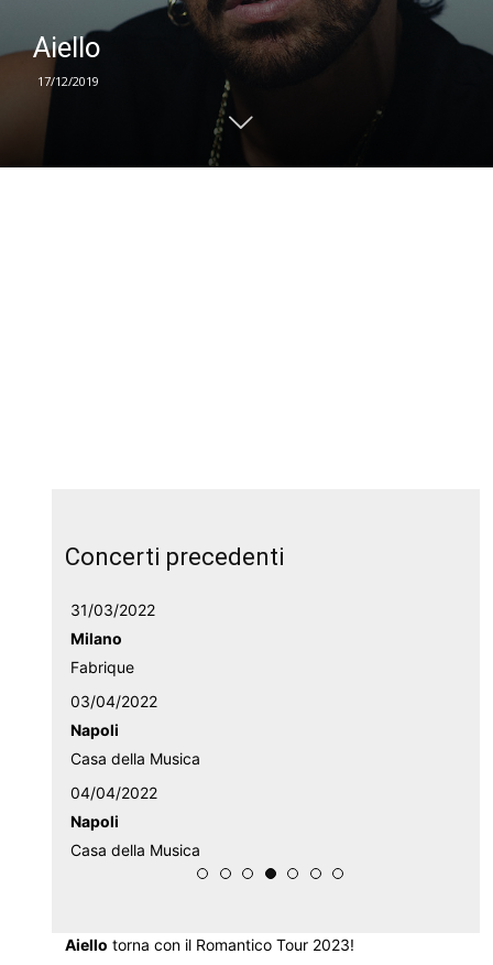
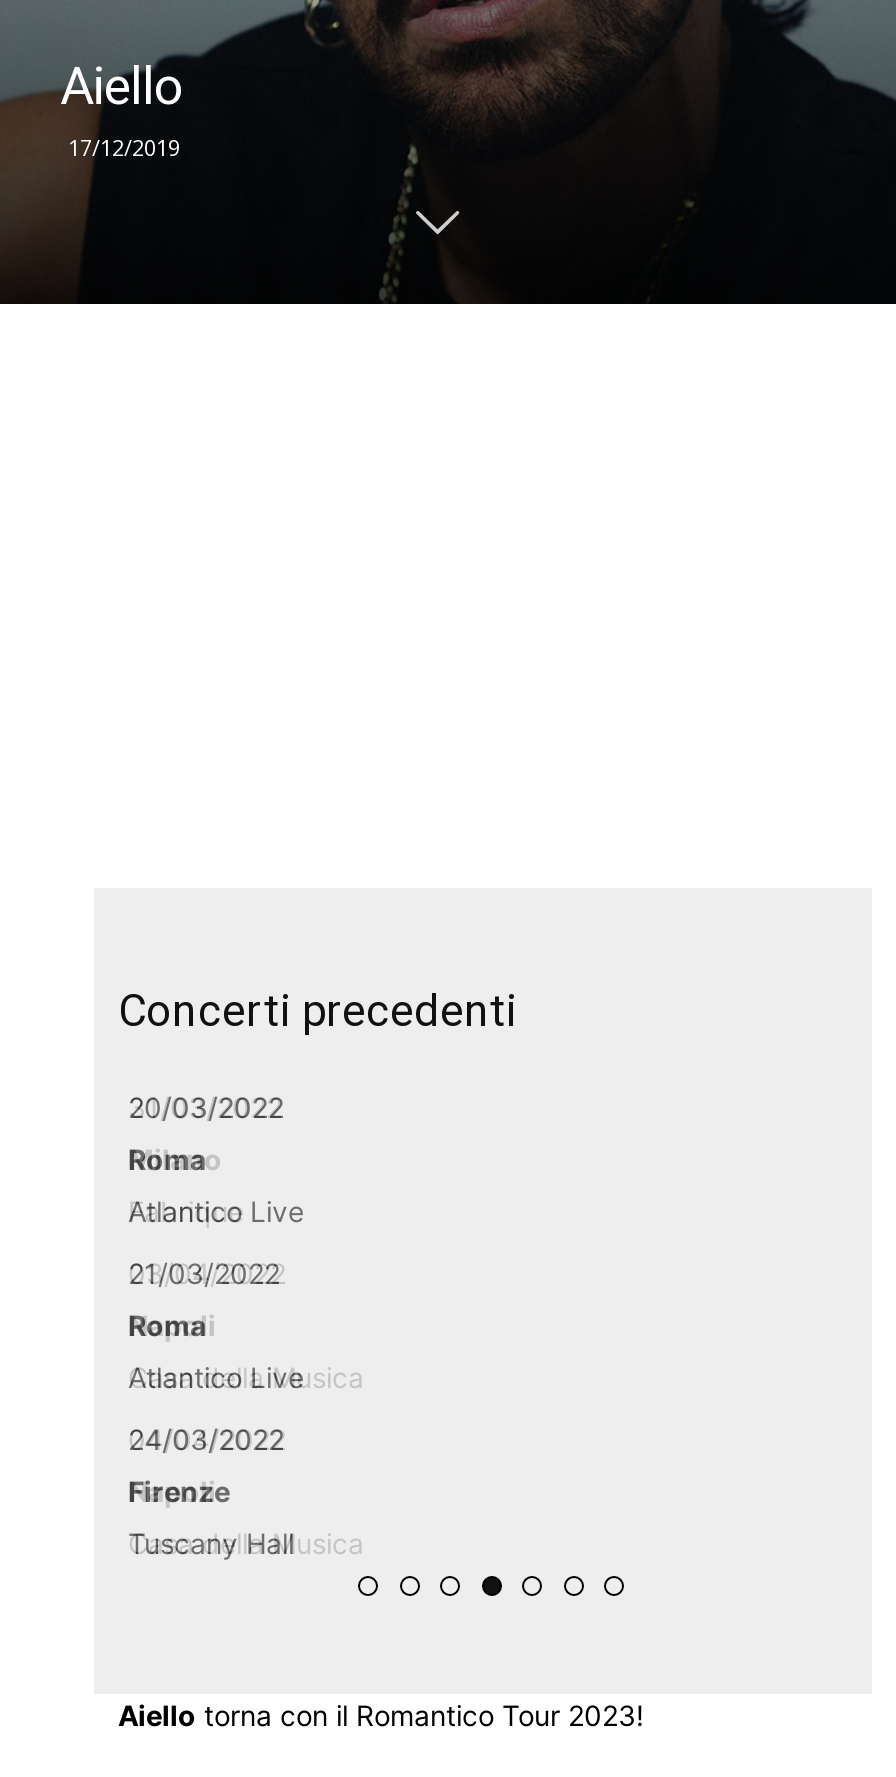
[70,600,155,619] 31/03/2022 -> [128,1090,284,1124] 20/03/2022
[70,629,122,648] Milano -> [128,1142,206,1176] Roma
[70,658,134,676] Fabrique -> [128,1194,304,1228] Atlantico Live
[70,692,157,711] 03/04/2022 -> [128,1256,280,1290] 21/03/2022
[70,720,119,739] Napoli -> [128,1308,206,1342] Roma
[70,749,200,768] Casa della Musica -> [128,1360,304,1394] Atlantico Live
[70,783,157,802] 04/04/2022 -> [128,1422,284,1456] 24/03/2022
[70,812,119,831] Napoli -> [128,1474,230,1508] Firenze
[70,841,200,859] Casa della Musica -> [128,1526,294,1560] Tuscany Hall

